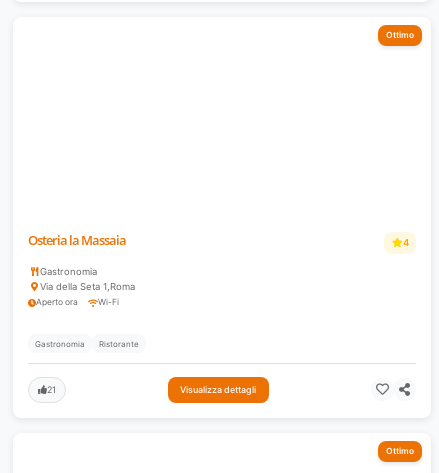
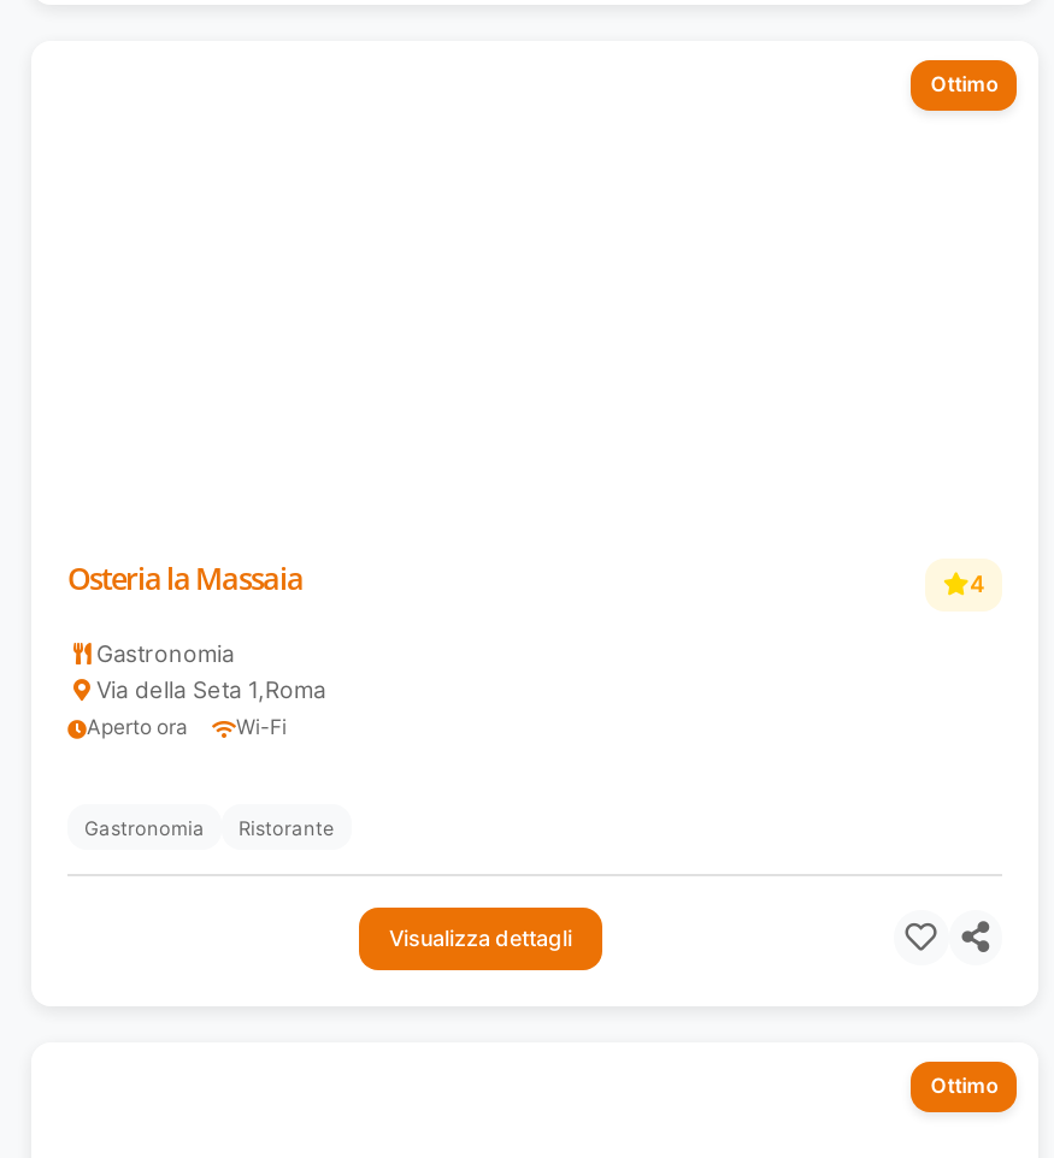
[47,383,56,394] 21 -> none

